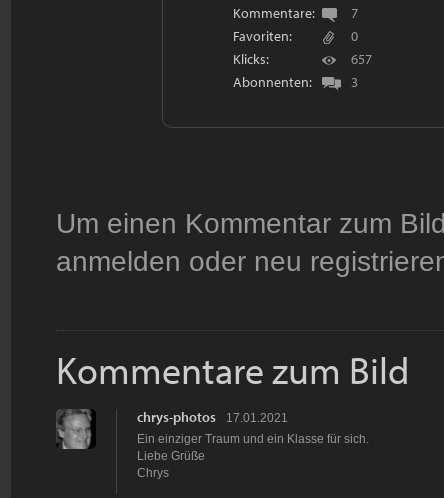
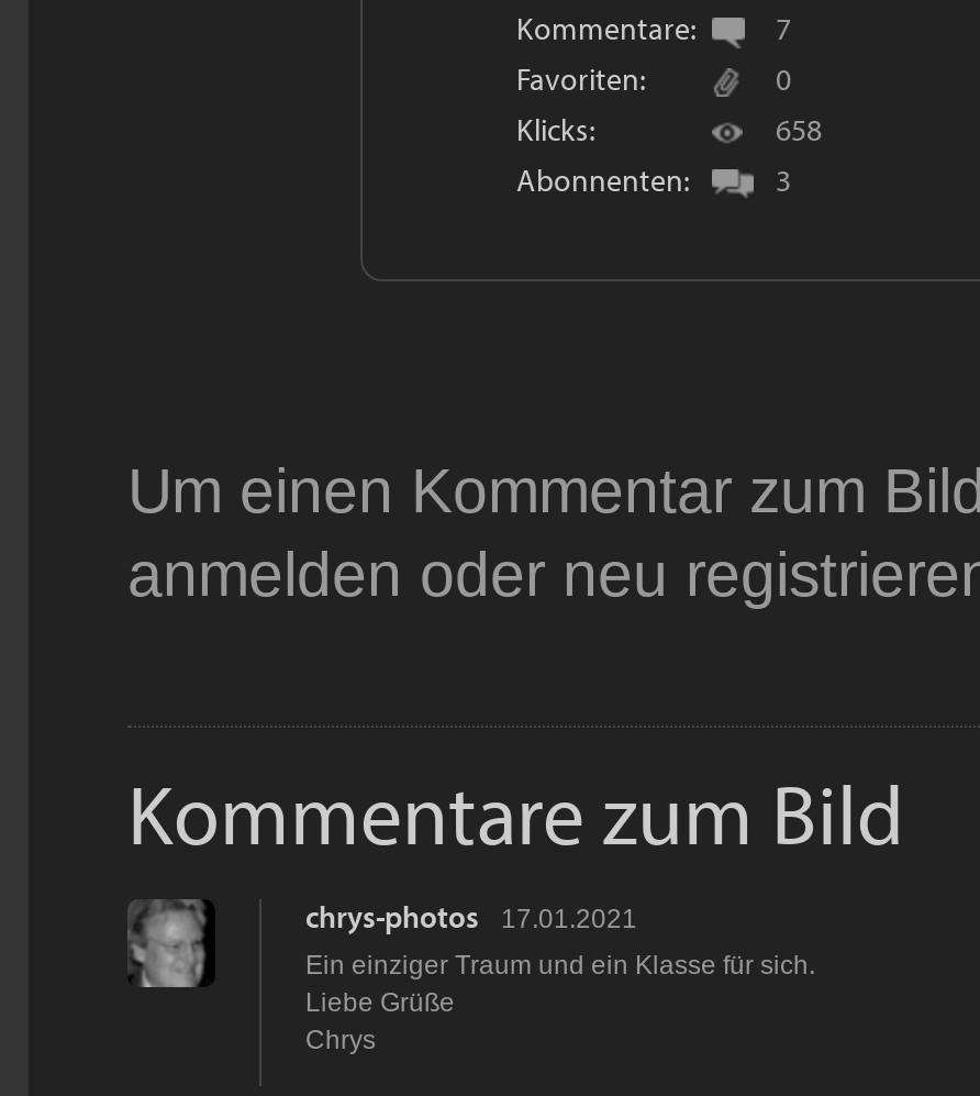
[351,50,372,68] 657 -> [776,110,822,150] 658

